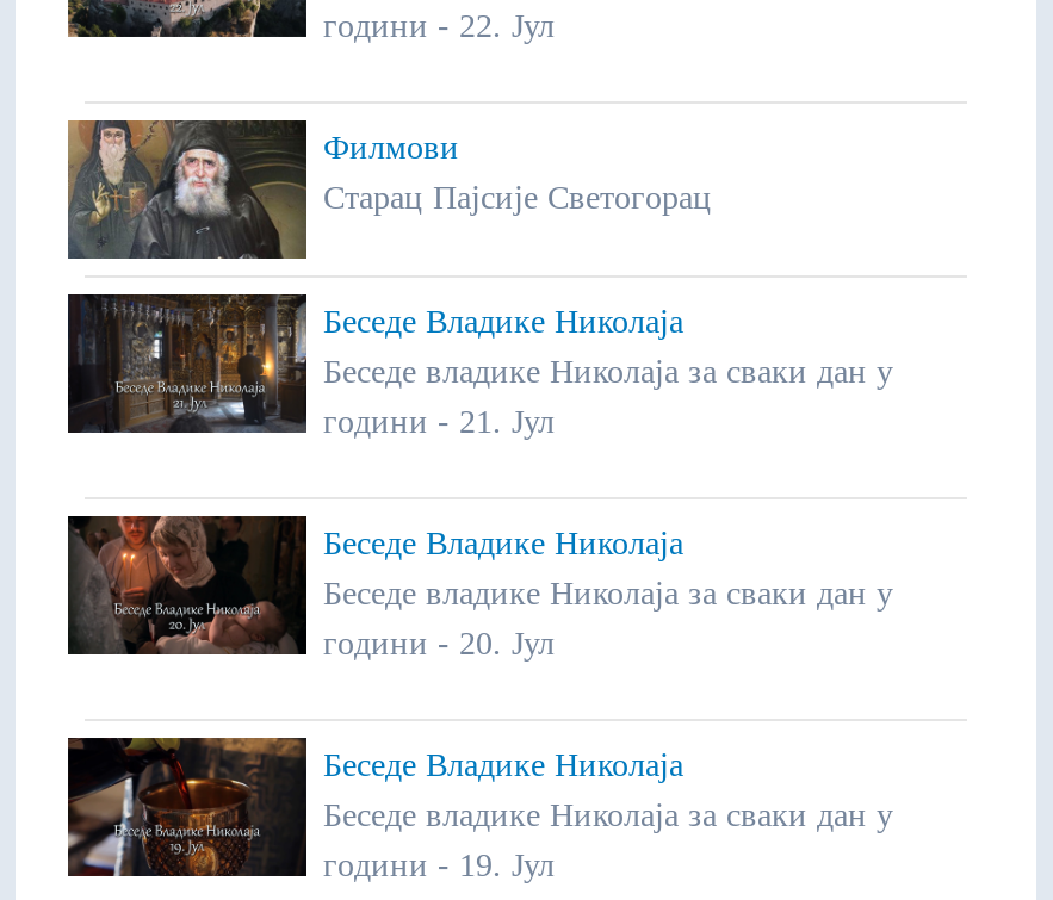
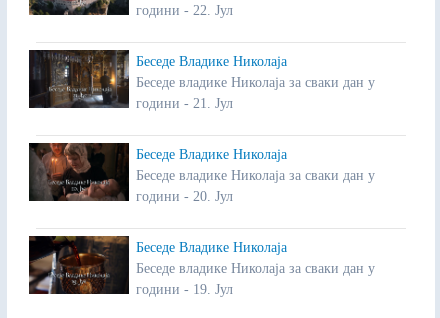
[68,119,712,260] [image] | Филмови | Старац Пајсије Светогорац -> none

